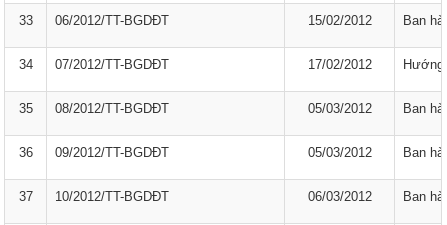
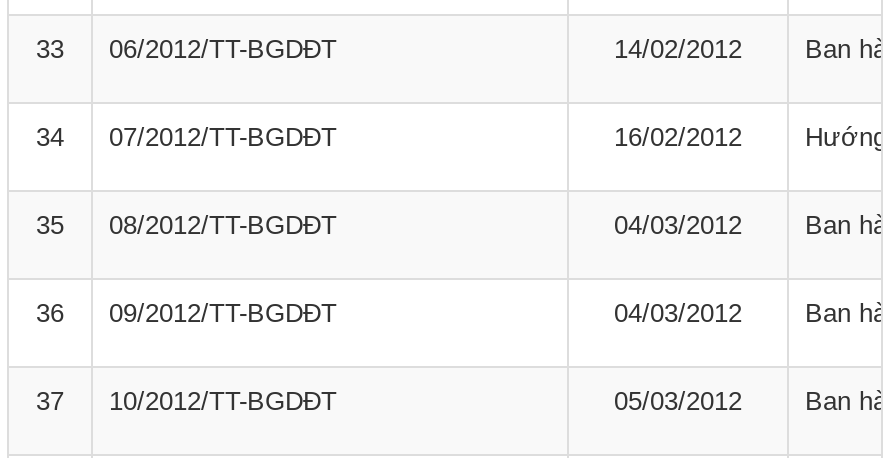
[307,13,371,28] 15/02/2012 -> [614,34,742,64] 14/02/2012
[307,57,371,72] 17/02/2012 -> [614,122,742,152] 16/02/2012
[307,101,371,116] 05/03/2012 -> [614,210,742,240] 04/03/2012
[307,145,371,160] 05/03/2012 -> [614,298,742,328] 04/03/2012
[307,189,371,204] 06/03/2012 -> [614,386,742,416] 05/03/2012

